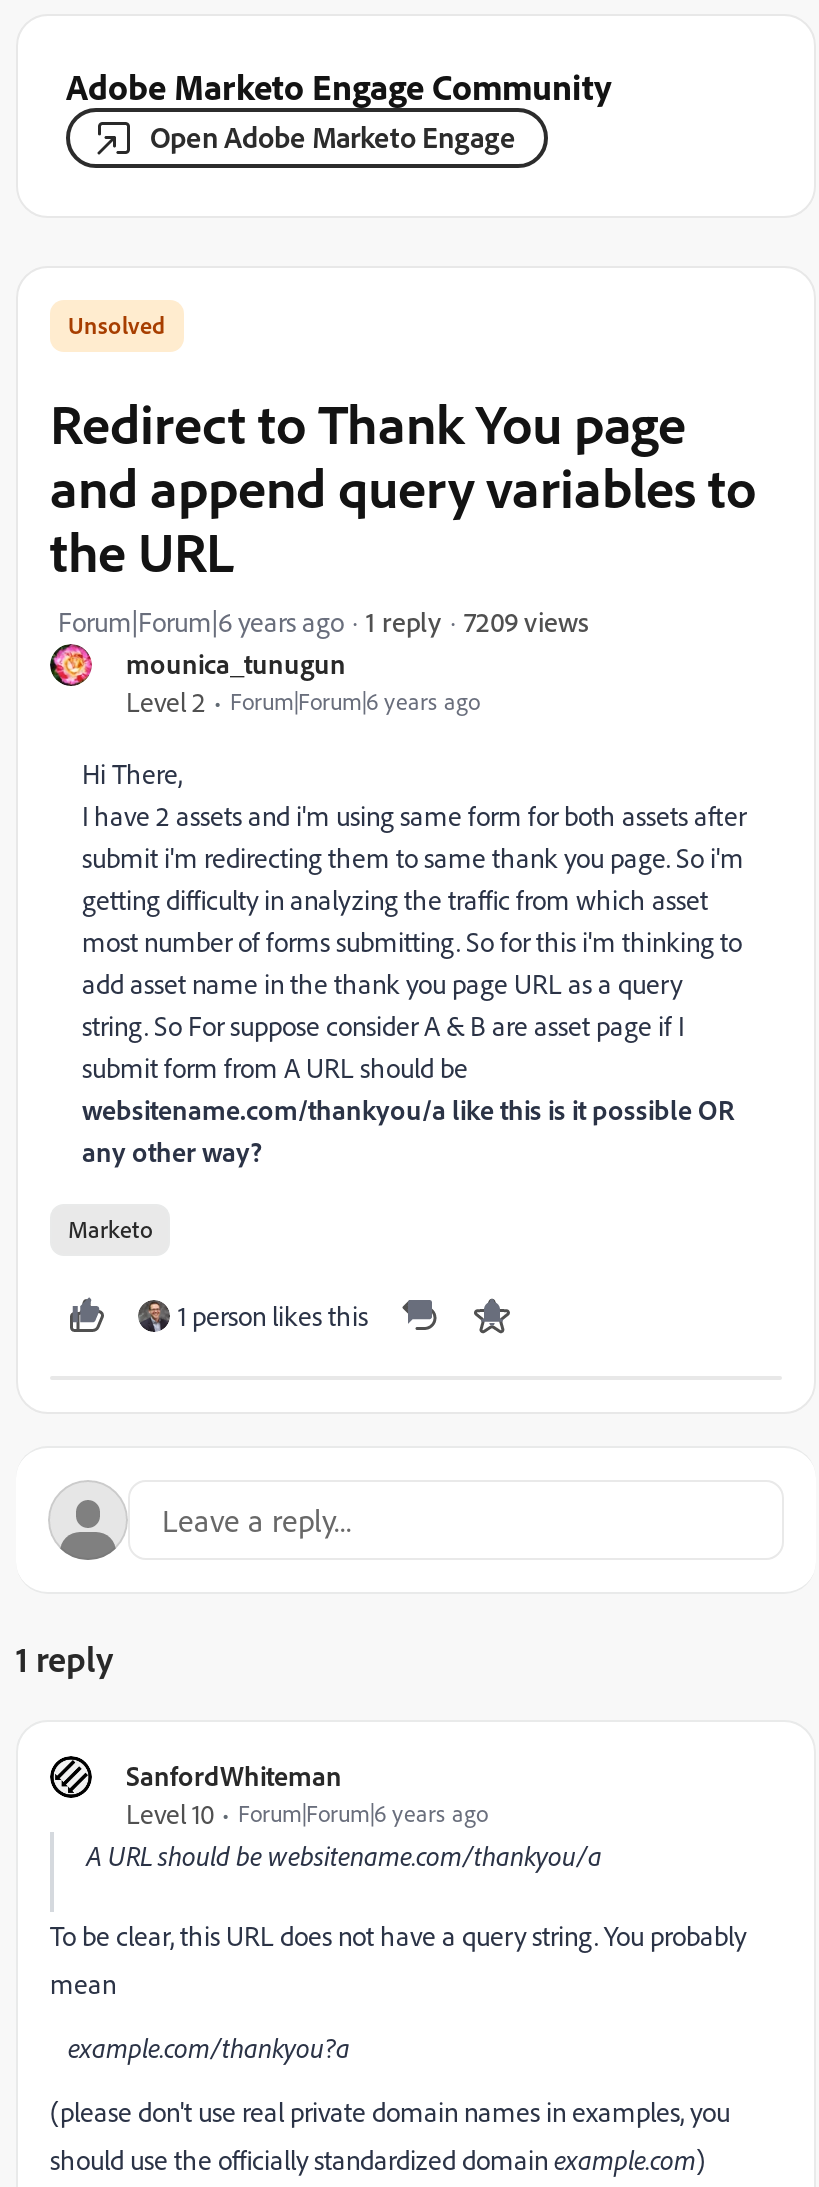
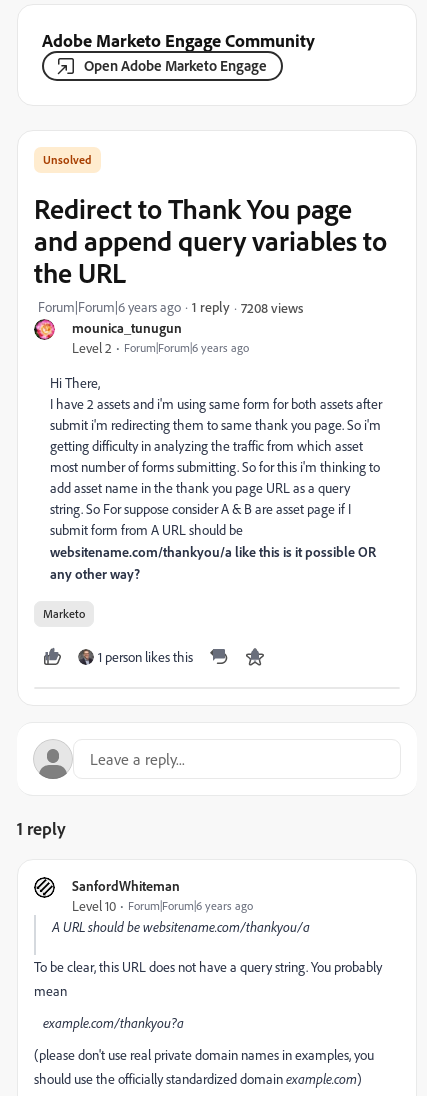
[464,603,588,637] 7209 views -> [241,298,303,315] 7208 views

